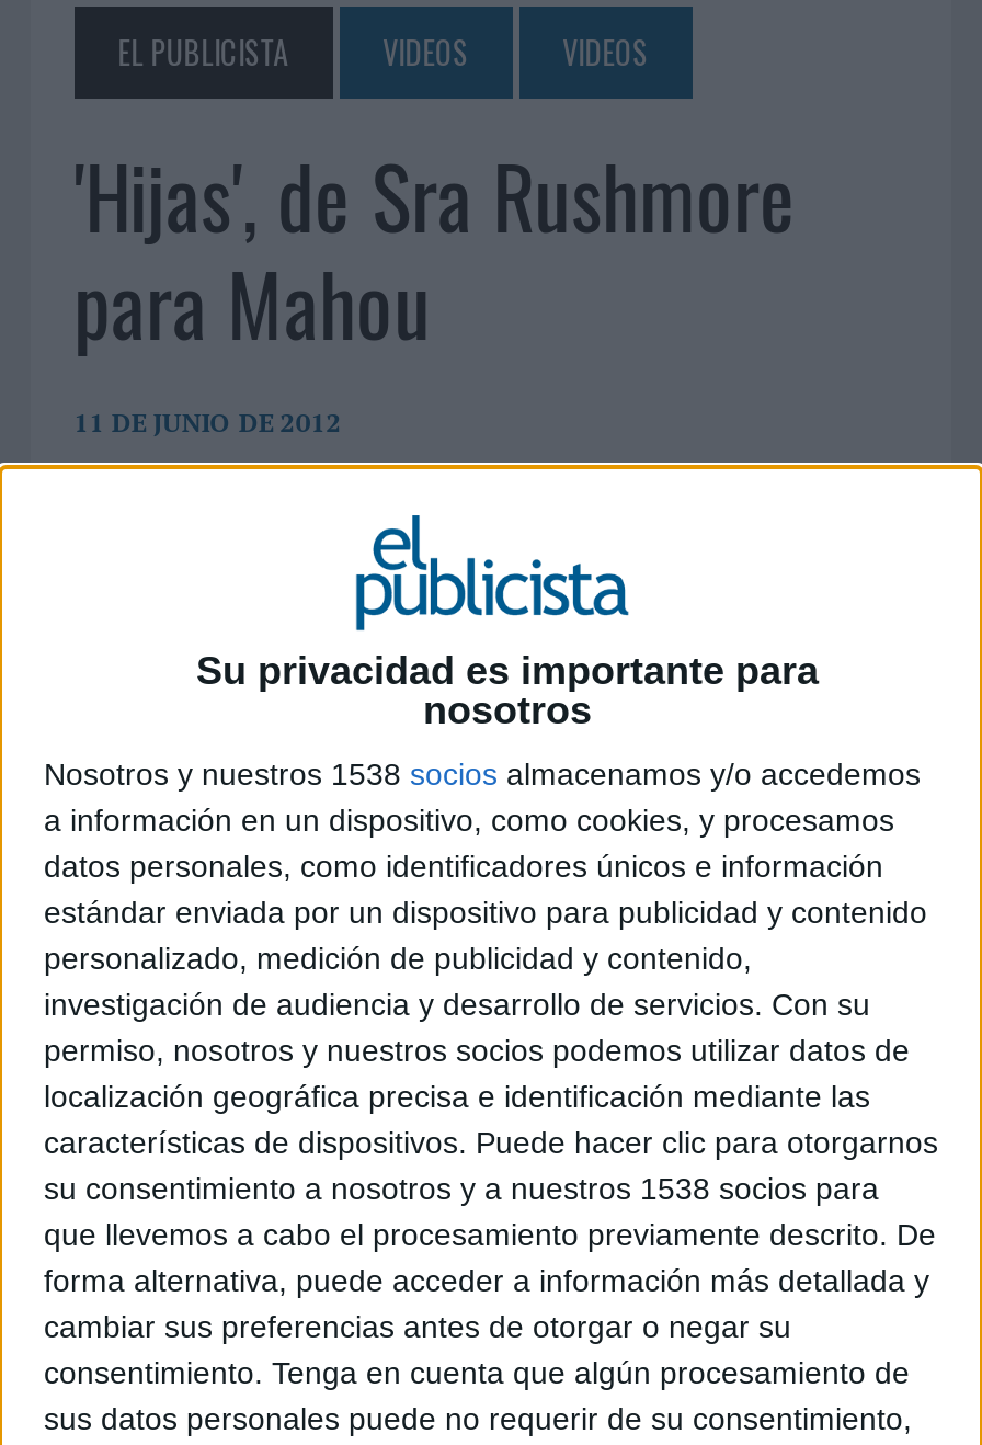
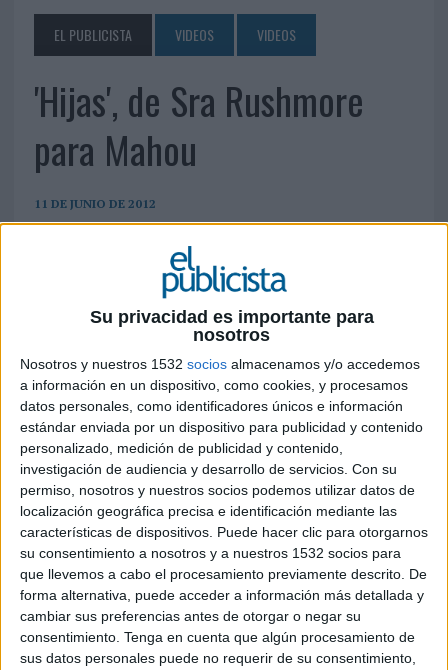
[44,756,921,792] Nosotros y nuestros 1538 socios almacenamos y/o accedemos -> [20,356,420,372] Nosotros y nuestros 1532 socios almacenamos y/o accedemos
[44,1171,879,1206] su consentimiento a nosotros y a nuestros 1538 socios para -> [20,545,401,561] su consentimiento a nosotros y a nuestros 1532 socios para

